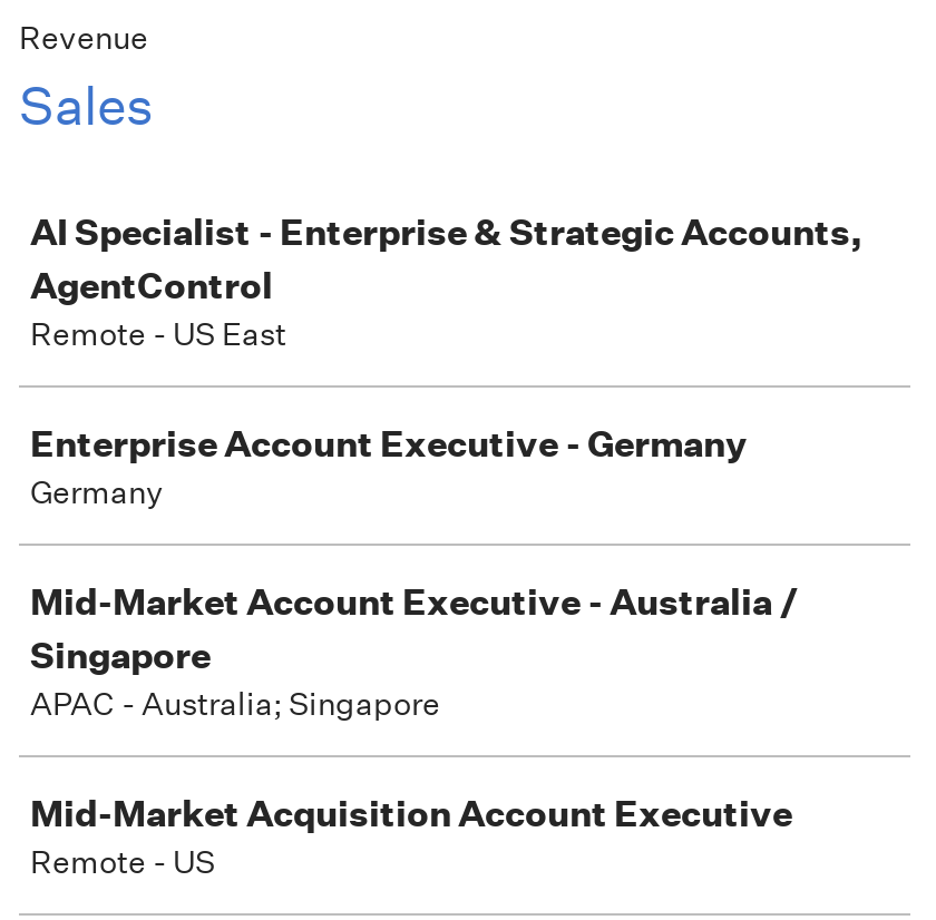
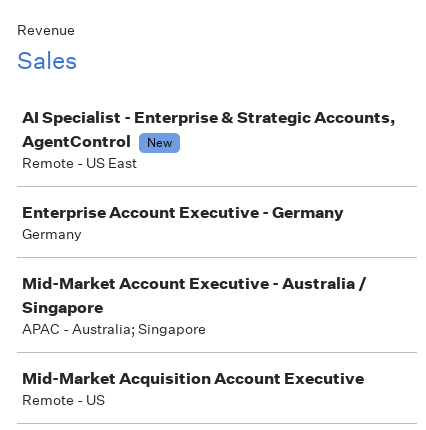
none -> [147,134,172,151] New

